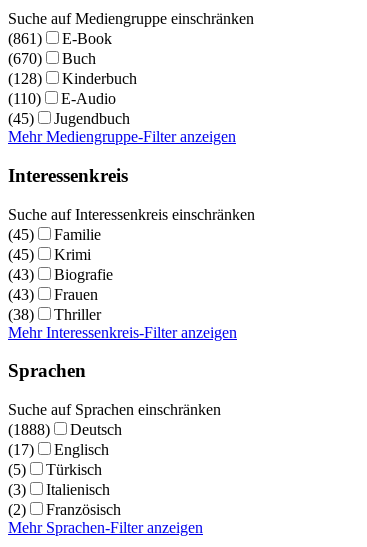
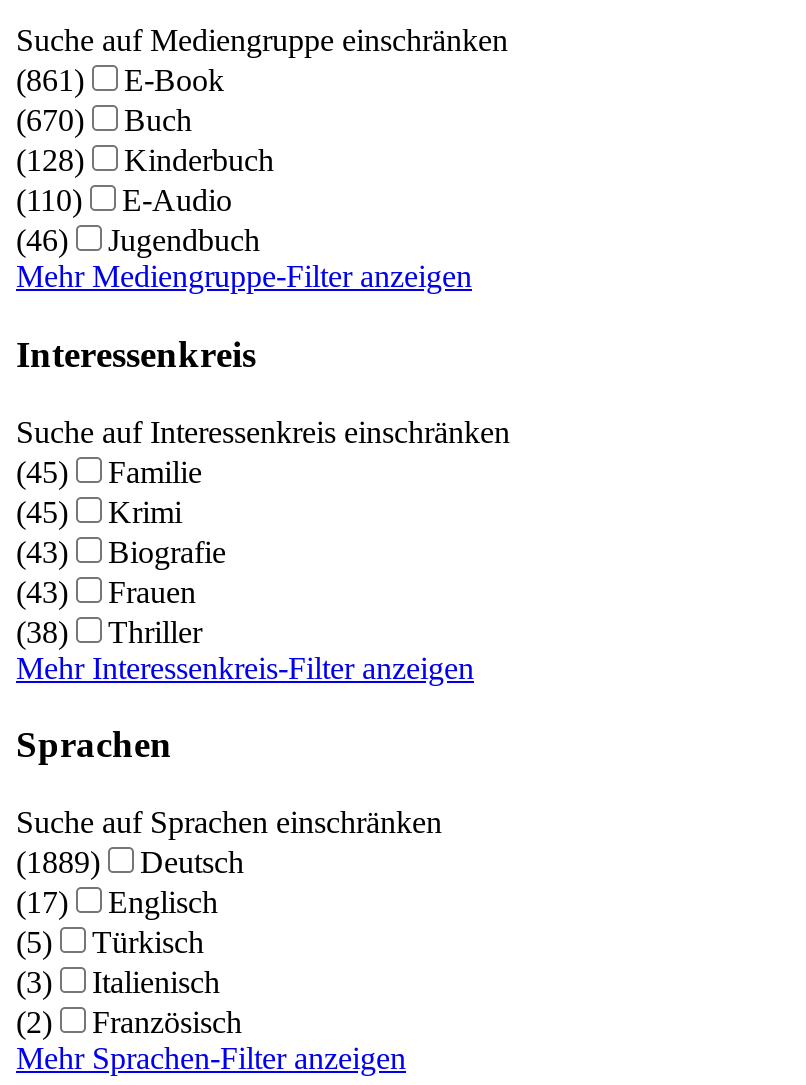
[8,110,130,127] (45) Jugendbuch -> [16,224,260,258] (46) Jugendbuch
[8,421,122,438] (1888) Deutsch -> [16,845,244,879] (1889) Deutsch

